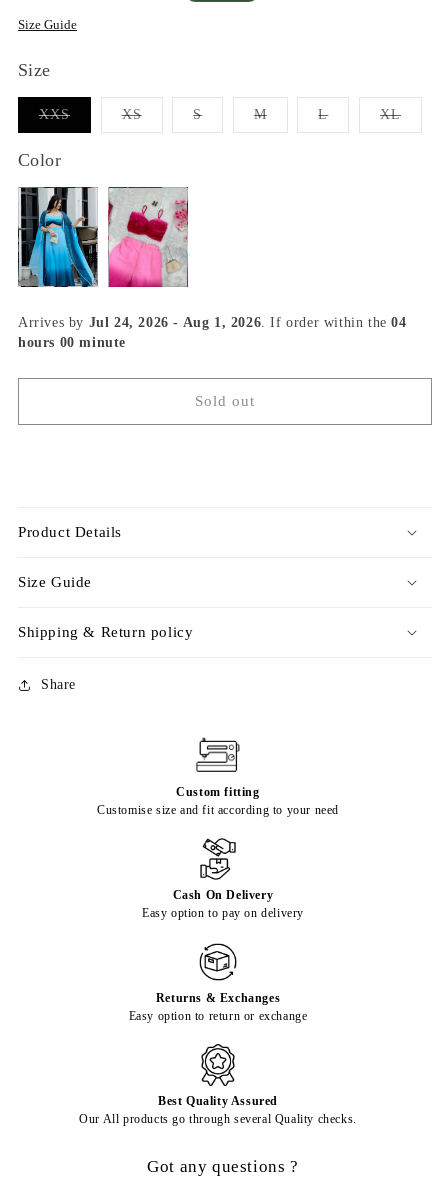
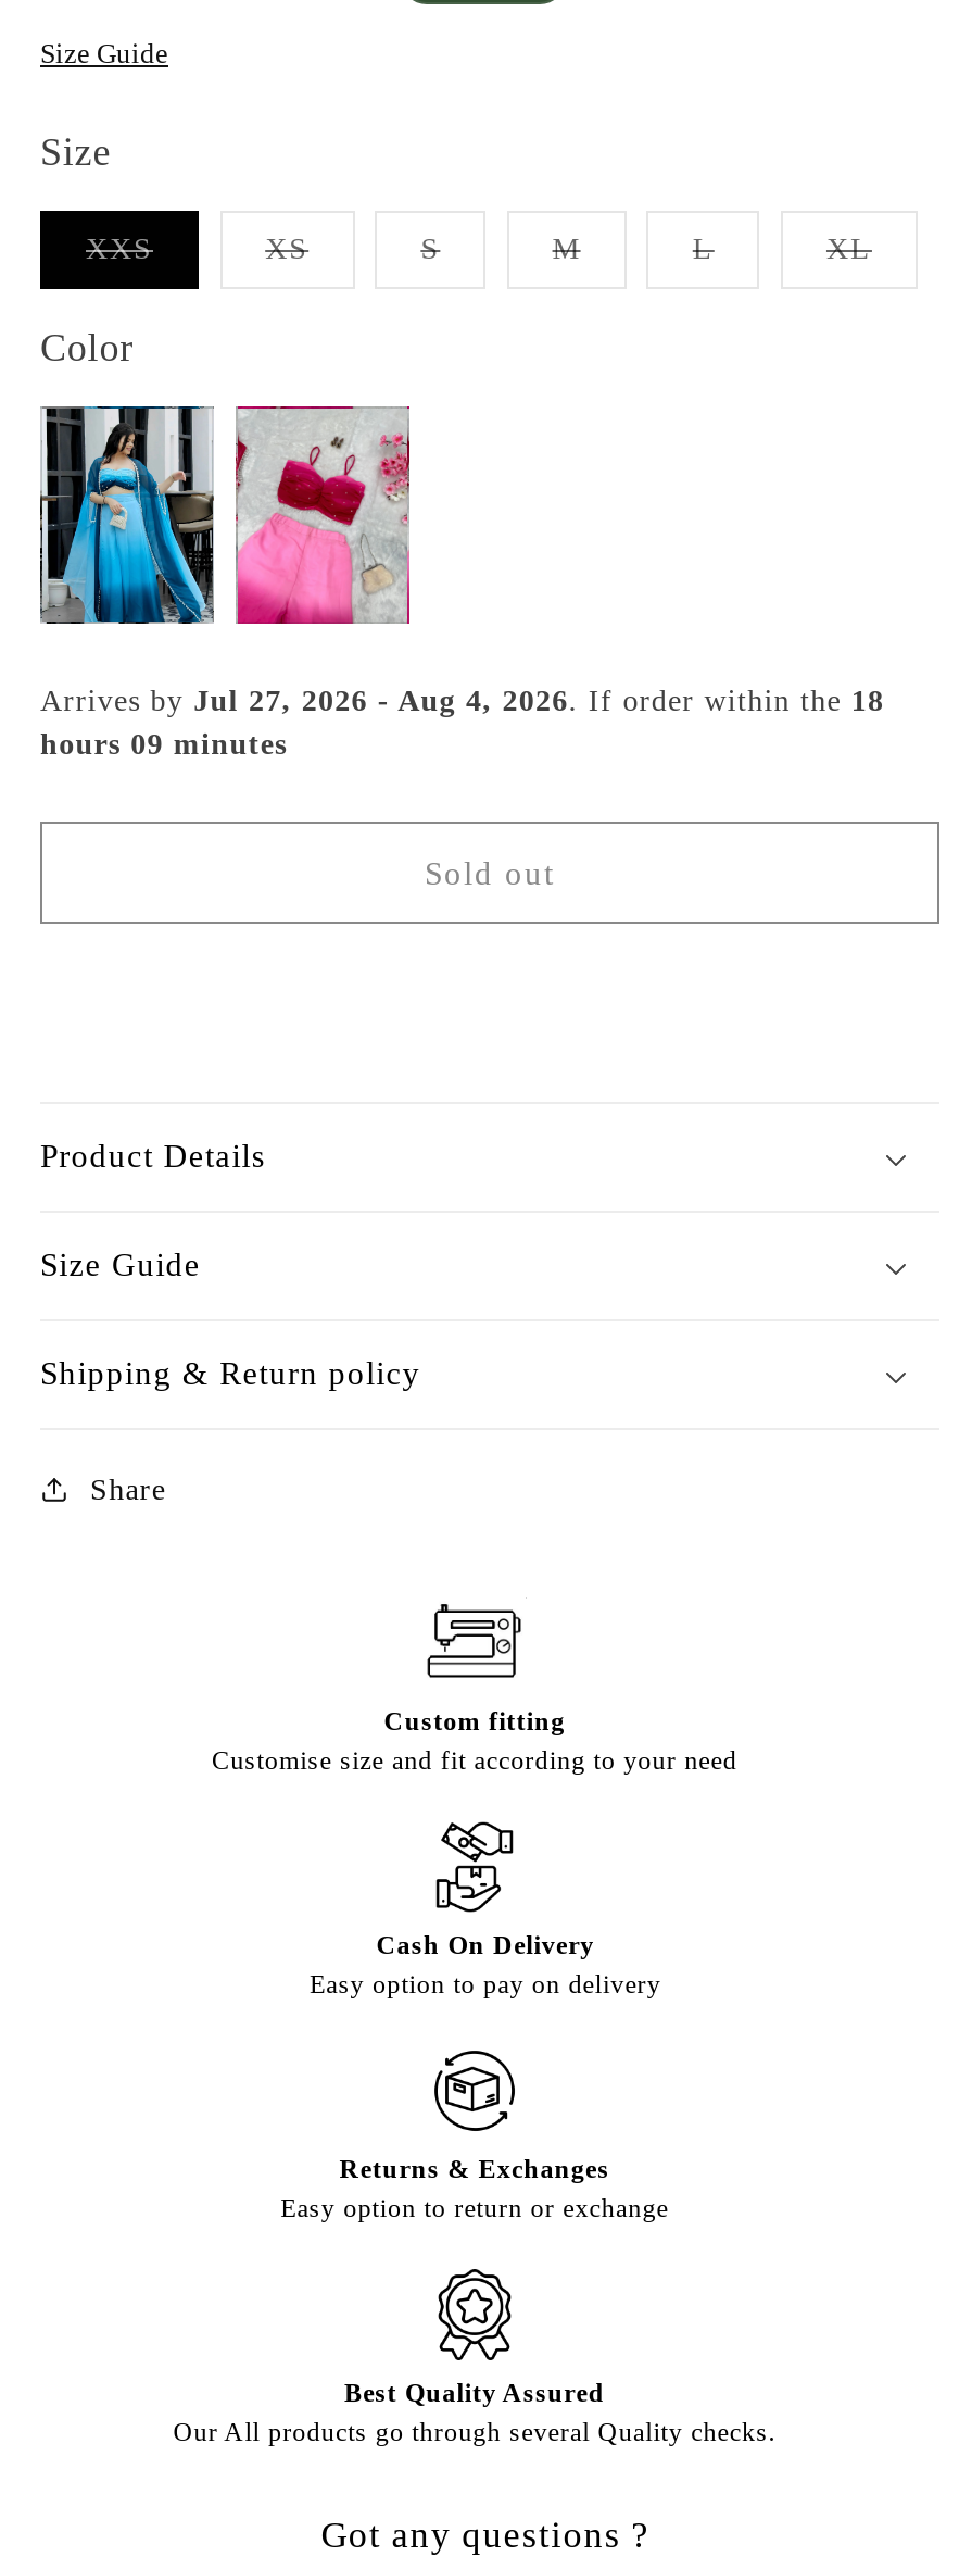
[18,315,407,330] Arrives by Jul 24, 2026 - Aug 1, 2026. If order within the 04 -> [40,684,884,717] Arrives by Jul 27, 2026 - Aug 4, 2026. If order within the 18
[18,335,126,350] hours 00 minute -> [40,728,287,760] hours 09 minutes

